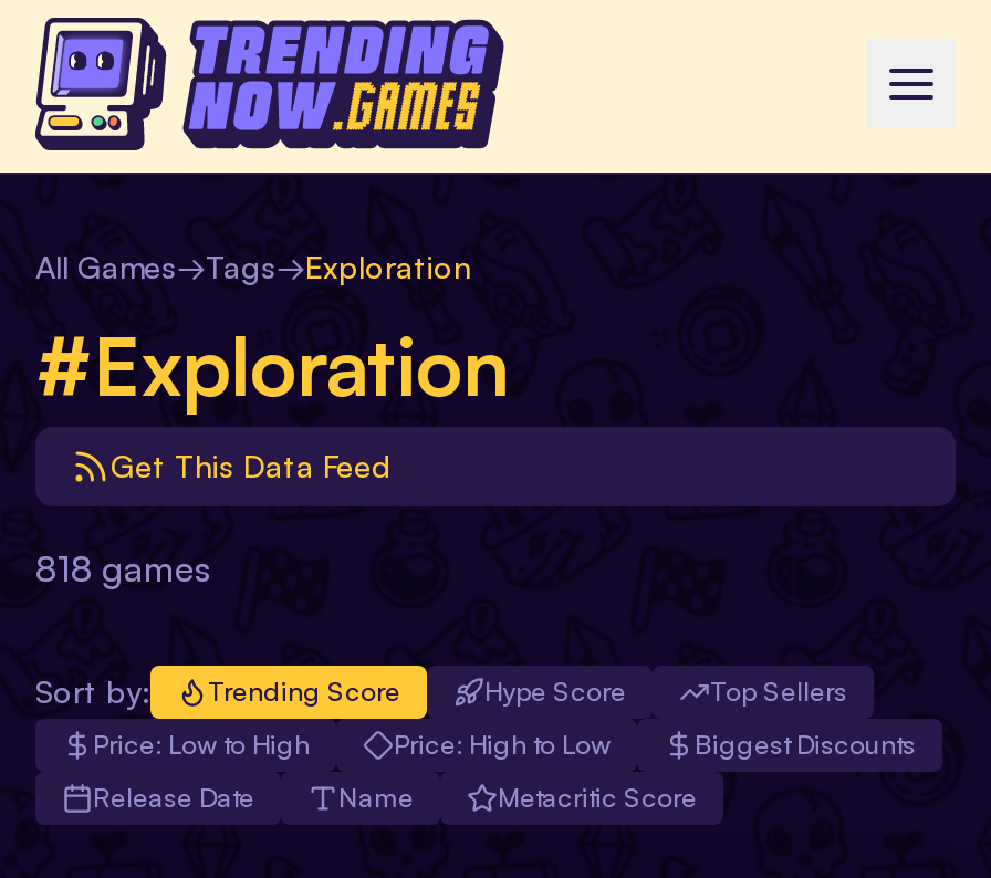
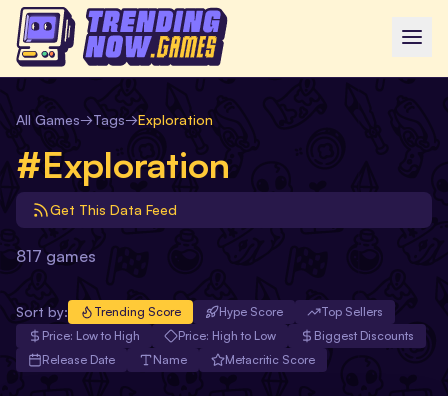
[35,546,212,590] 818 games -> [16,246,96,266] 817 games

